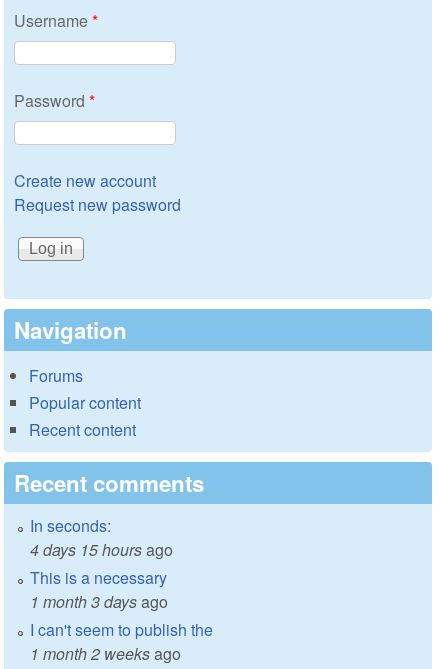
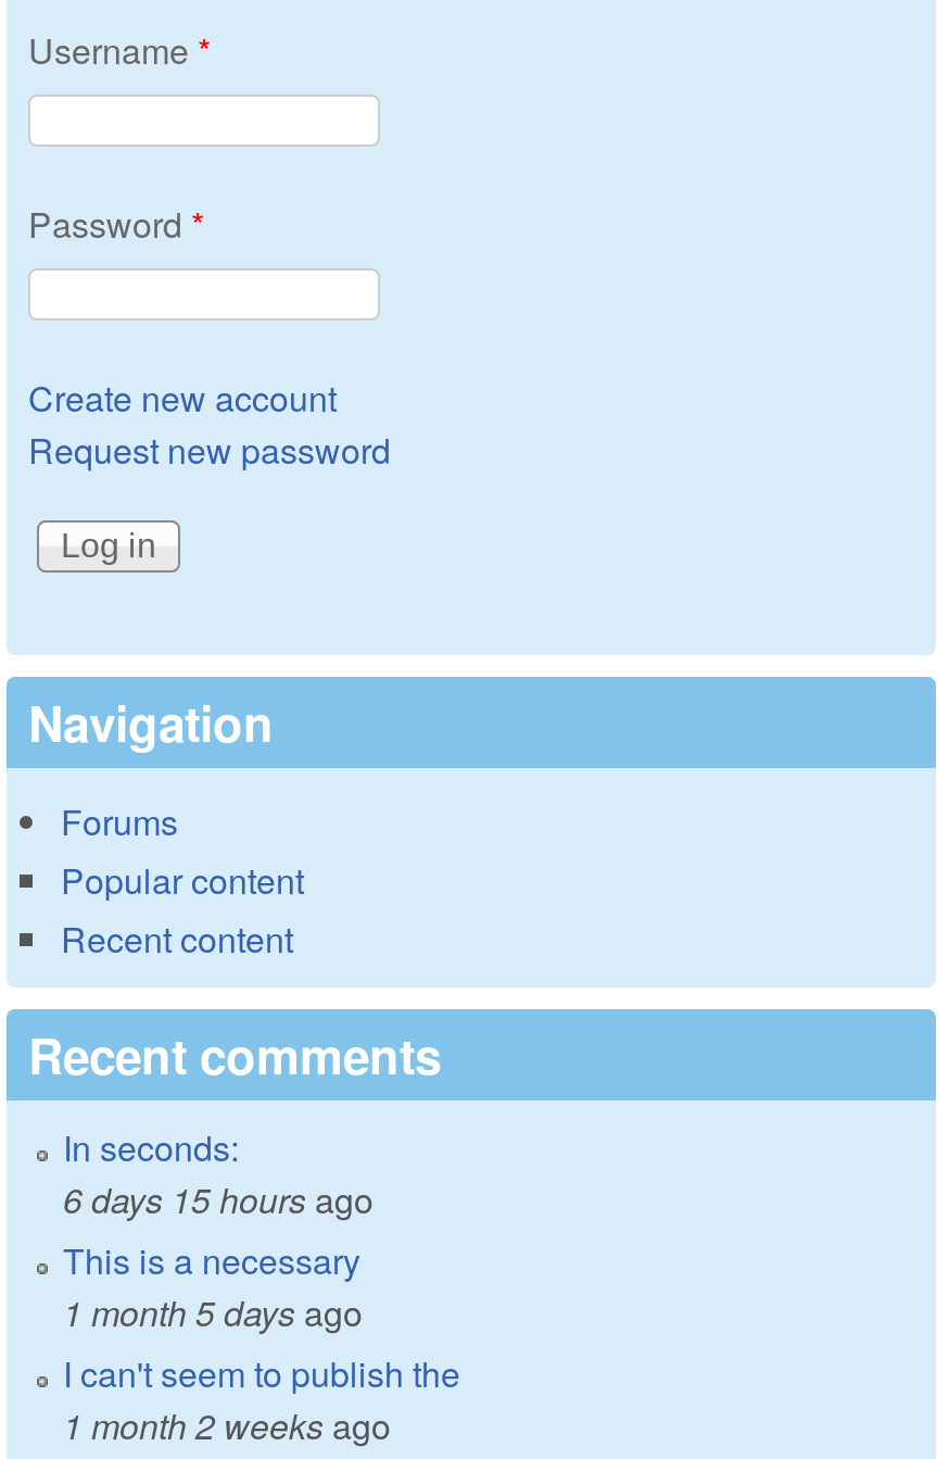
[30,538,173,561] 4 days 15 hours ago -> [63,1175,373,1225] 6 days 15 hours ago
[30,590,168,613] 1 month 3 days ago -> [63,1288,363,1338] 1 month 5 days ago

